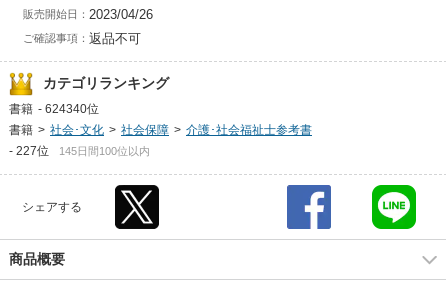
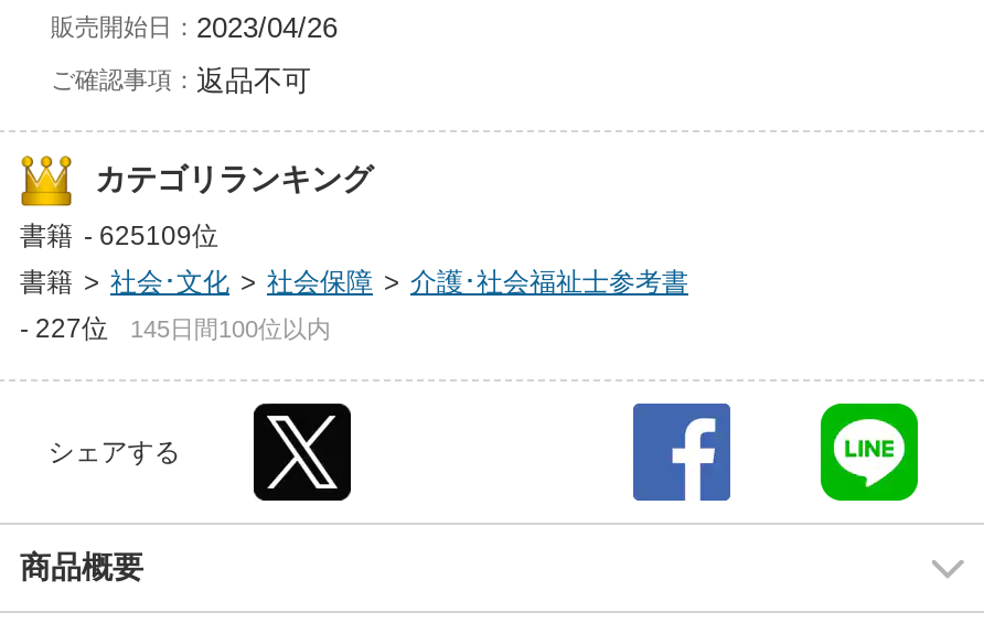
[9,102,99,116] 書籍 - 624340位 -> [20,221,218,251] 書籍 - 625109位

